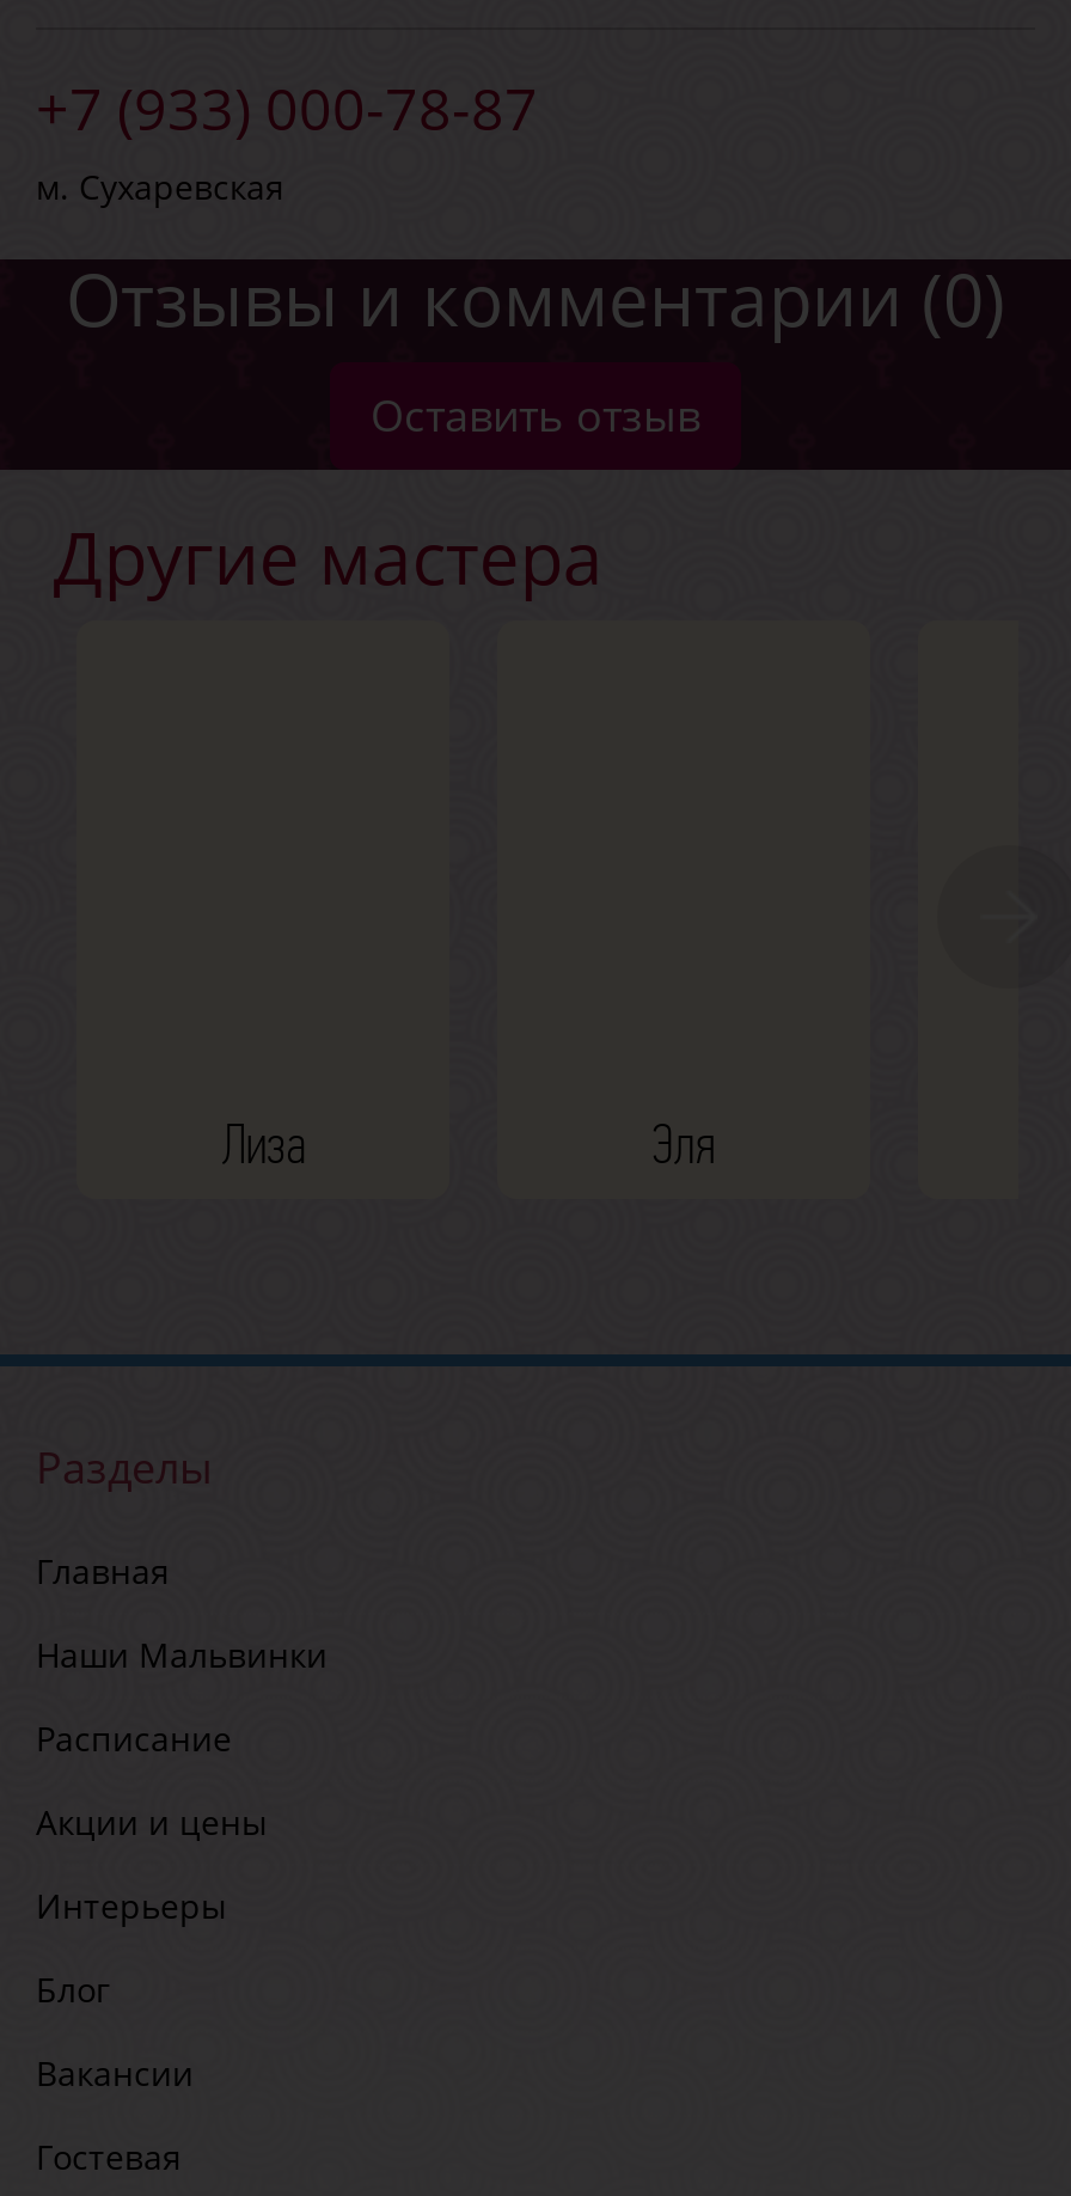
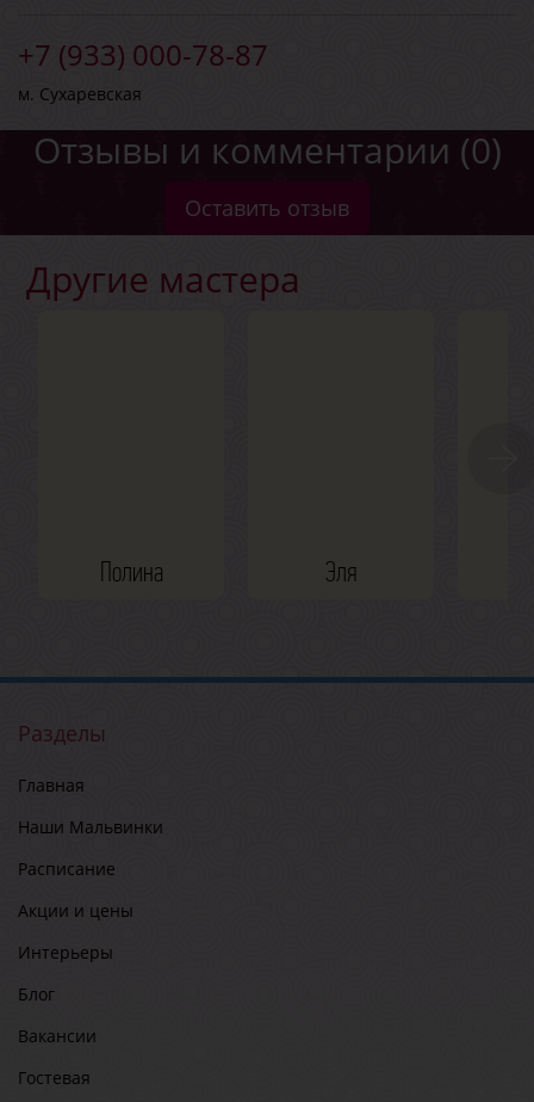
[222,1111,306,1177] Лиза -> [100,555,163,589] Полина

